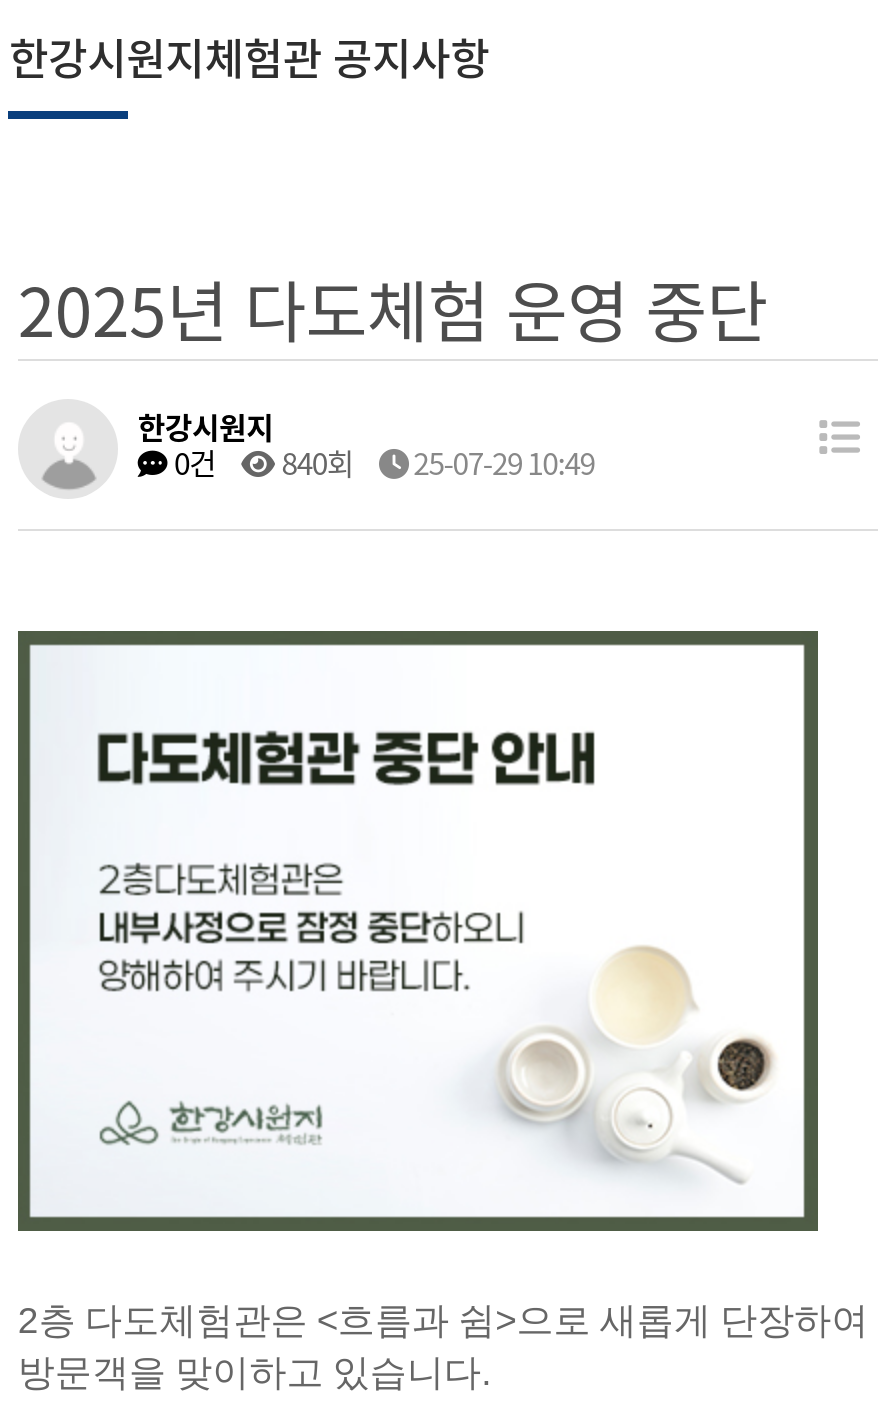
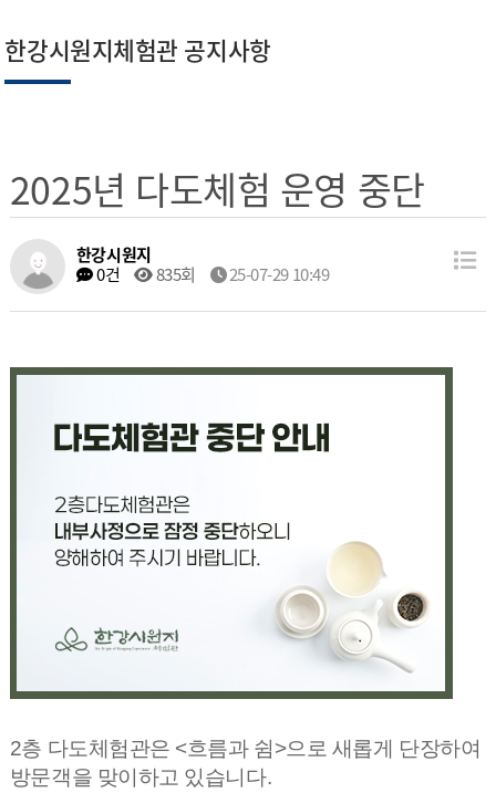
[167,441,595,485] 0건 840회 25-07-29 10:49 -> [92,262,329,286] 0건 835회 25-07-29 10:49

